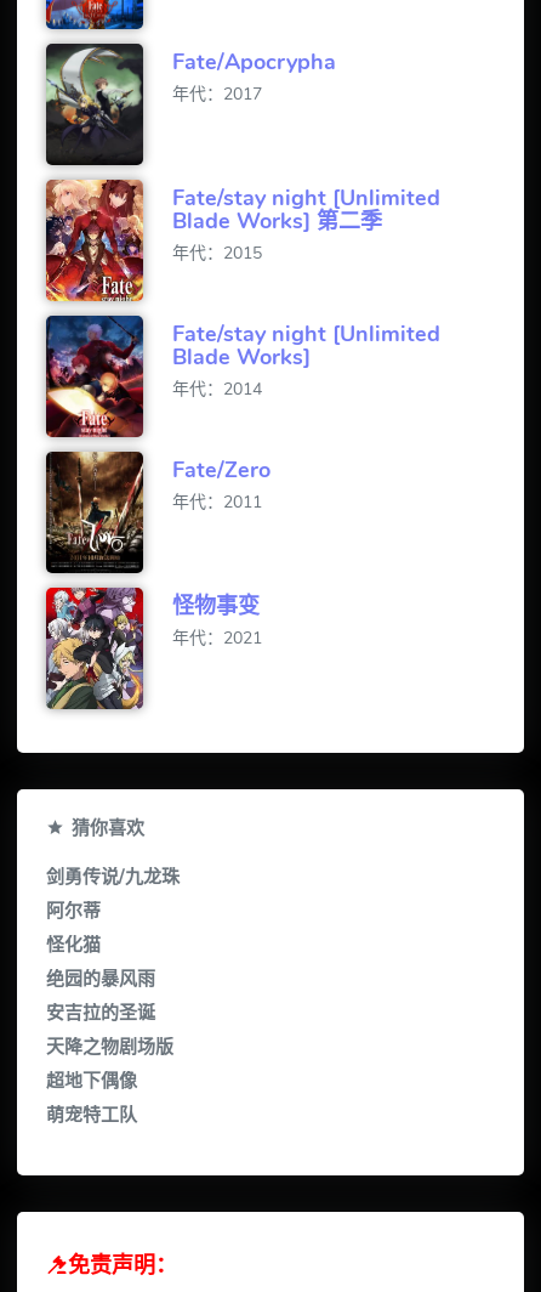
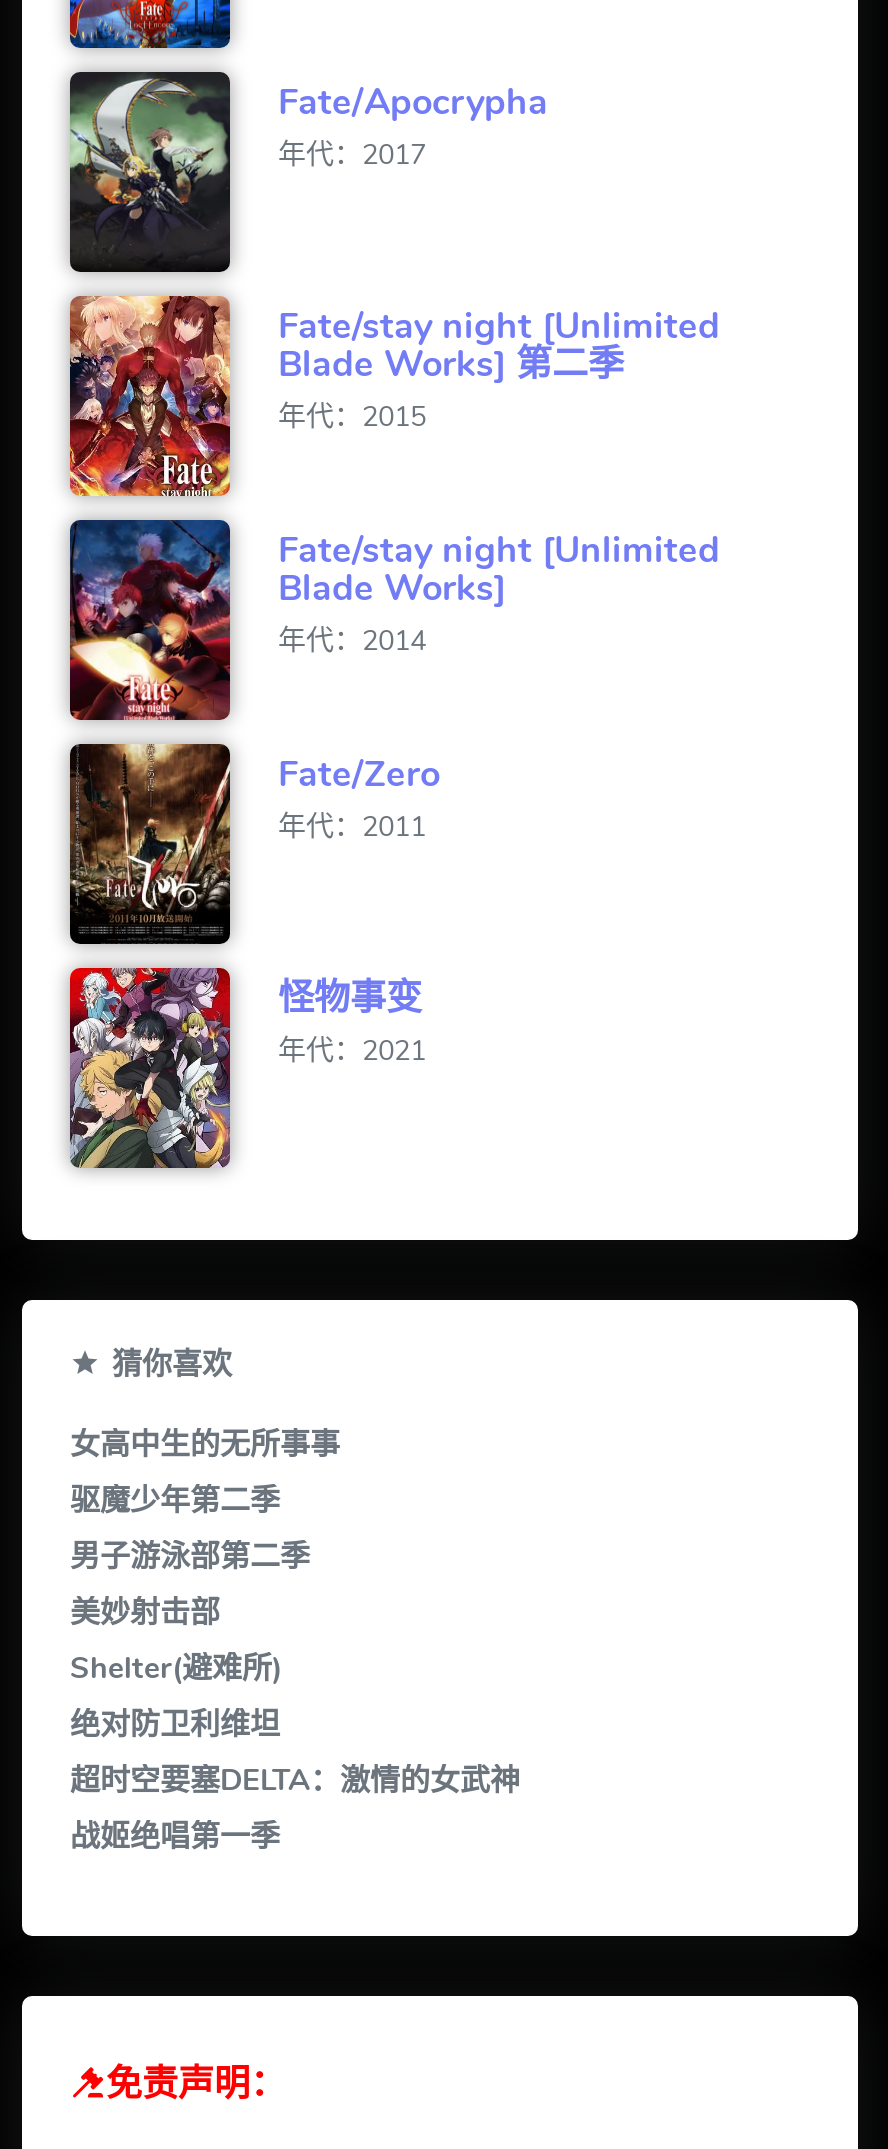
[46,864,180,1126] 剑勇传说/九龙珠 | 阿尔蒂 | 怪化猫 | 绝园的暴风雨 | 安吉拉的圣诞 | 天降之物剧场版 | 超地下偶像 | 萌宠特工队 -> [70,1423,520,1855] 女高中生的无所事事 | 驱魔少年第二季 | 男子游泳部第二季 | 美妙射击部 | Shelter(避难所) | 绝对防卫利维坦 | 超时空要塞DELTA：激情的女武神 | 战姬绝唱第一季

